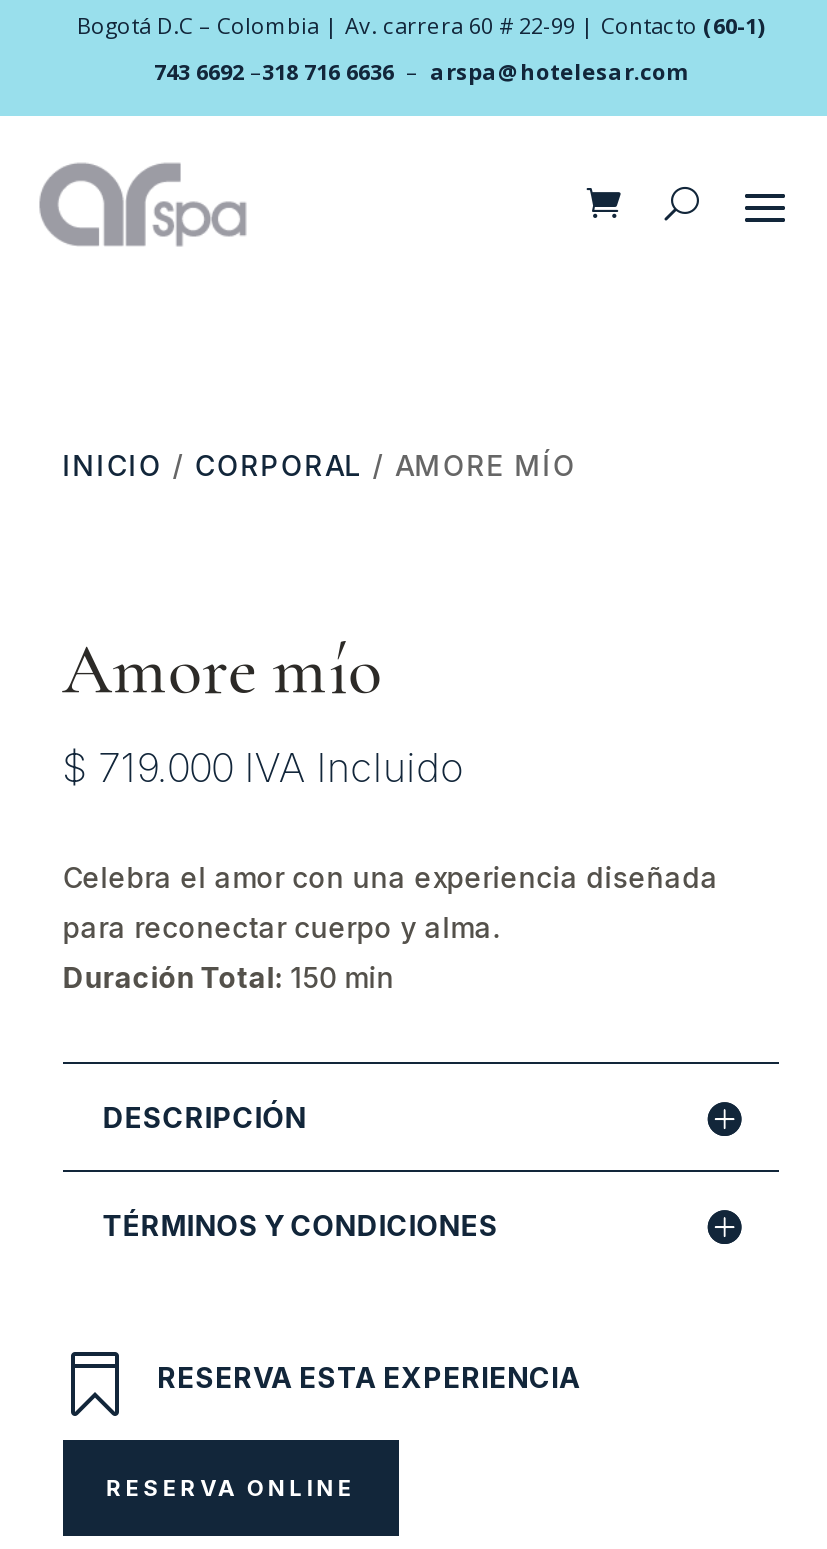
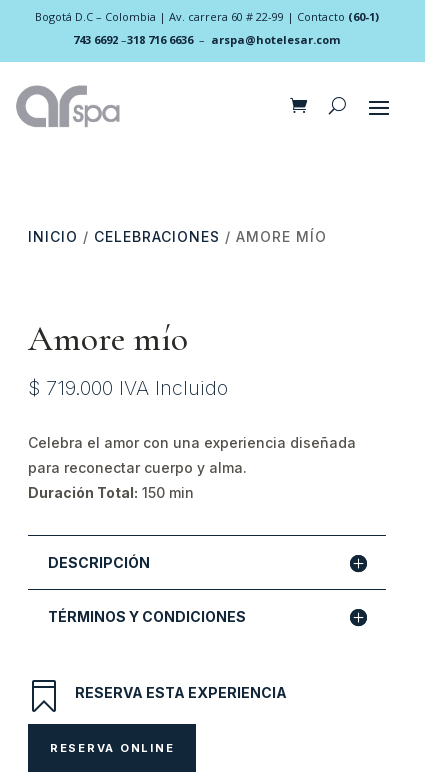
[63,448,577,482] INICIO / CORPORAL / AMORE MÍO -> [28,228,327,245] INICIO / CELEBRACIONES / AMORE MÍO

